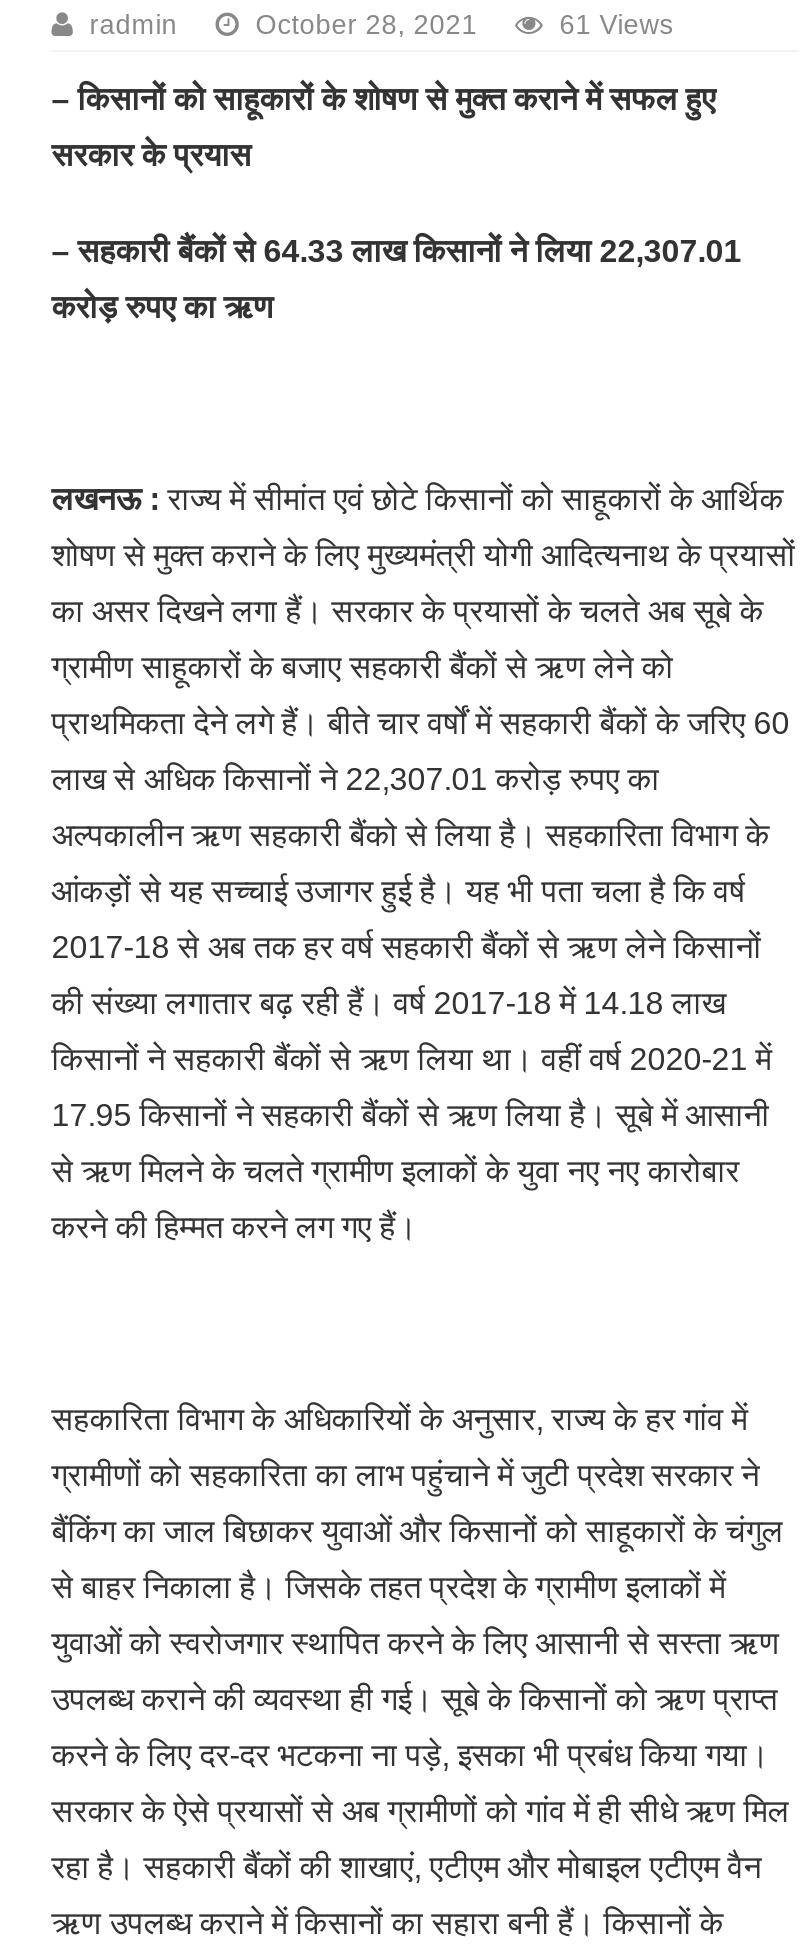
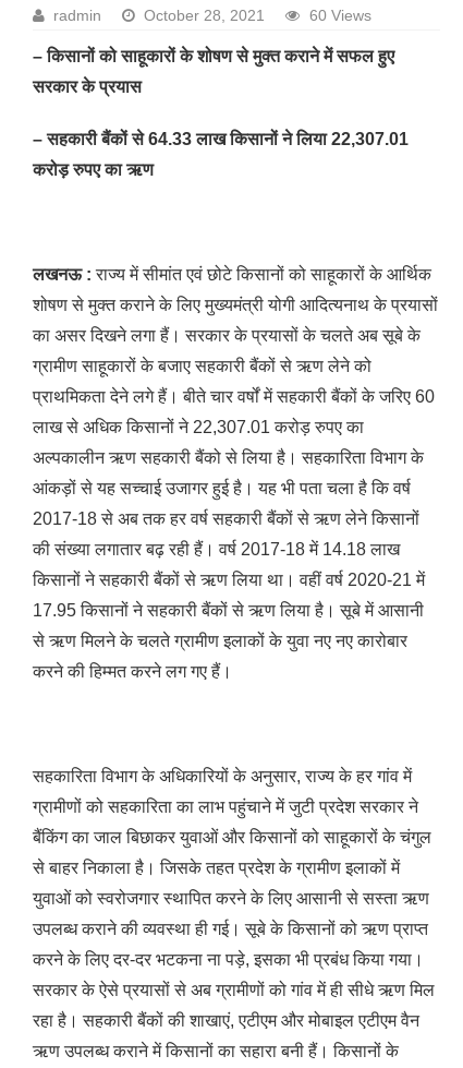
[559,9,673,39] 61 Views -> [310,7,372,23] 60 Views

